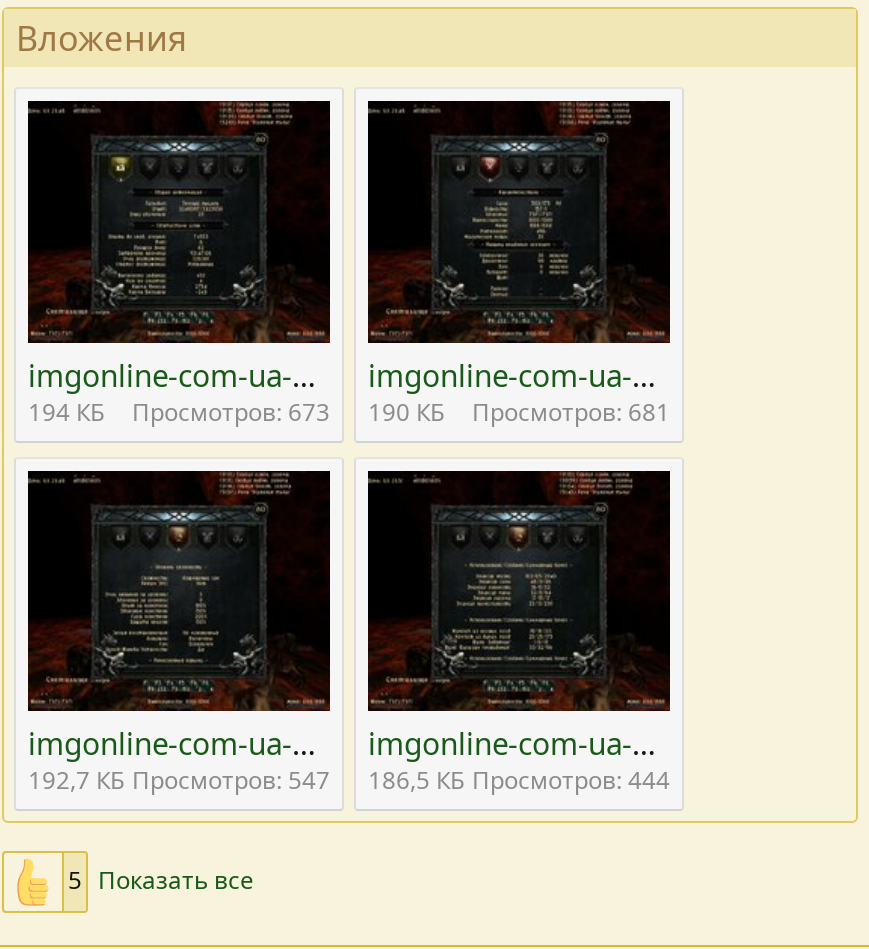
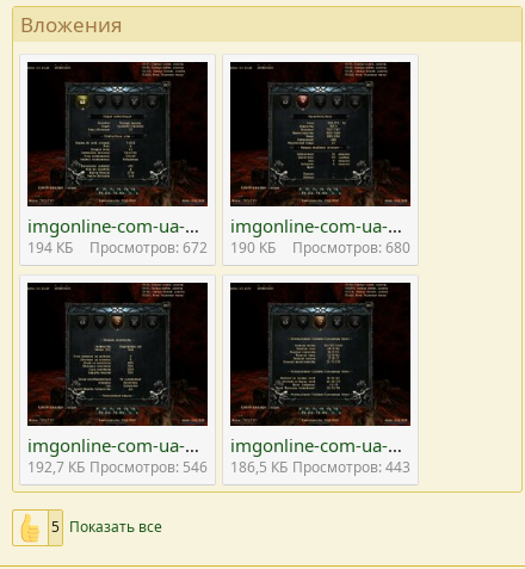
[132,394,330,428] Просмотров: 673 -> [89,237,208,257] Просмотров: 672
[472,394,670,428] Просмотров: 681 -> [292,237,410,257] Просмотров: 680
[28,764,330,798] 192,7 КБ Просмотров: 547 -> [27,457,208,478] 192,7 КБ Просмотров: 546
[368,764,670,798] 186,5 КБ Просмотров: 444 -> [230,457,410,478] 186,5 КБ Просмотров: 443

